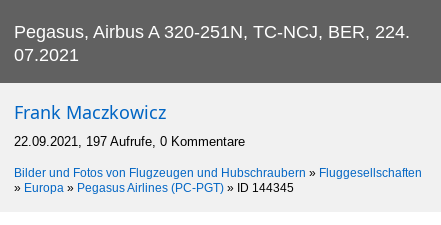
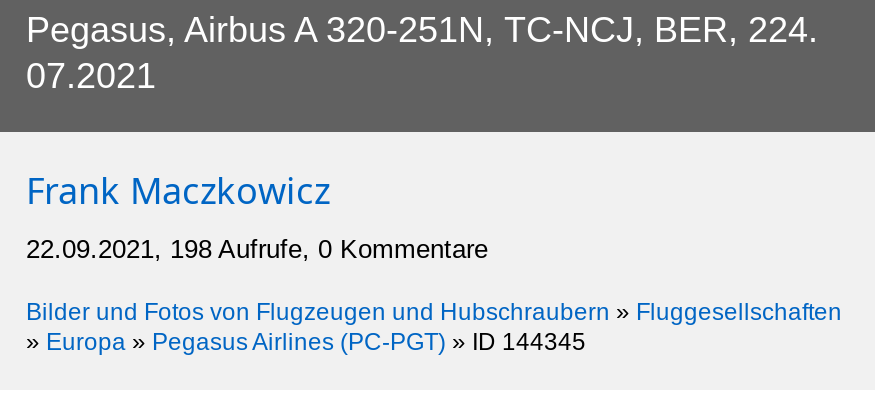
[14,134,245,149] 22.09.2021, 197 Aufrufe, 0 Kommentare -> [26,234,488,264] 22.09.2021, 198 Aufrufe, 0 Kommentare

